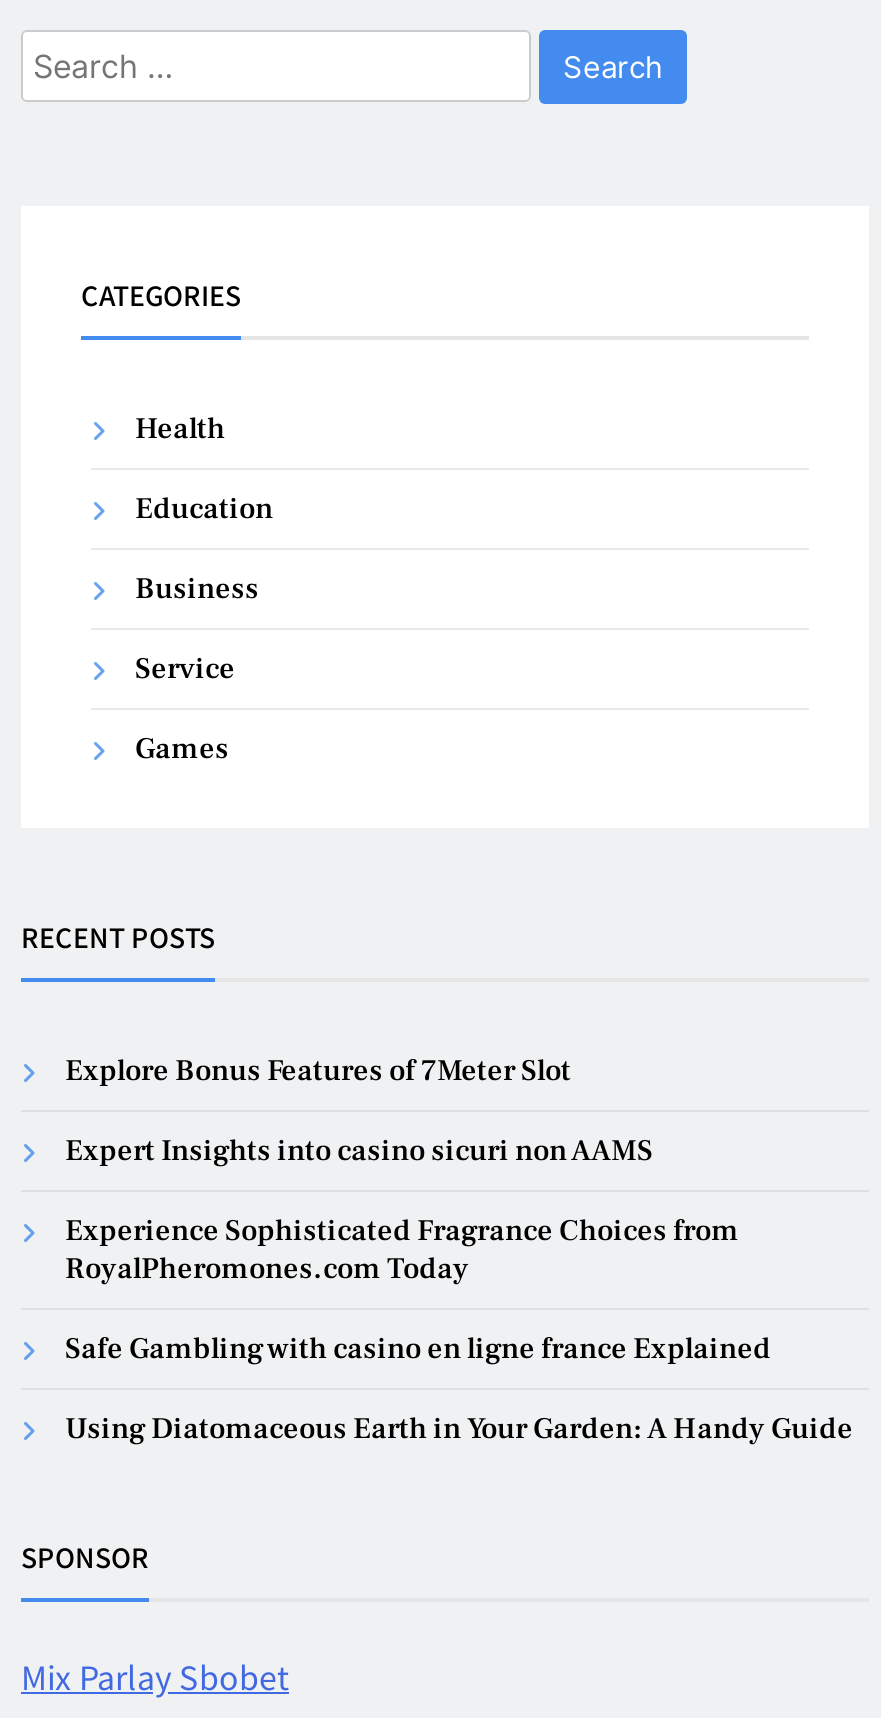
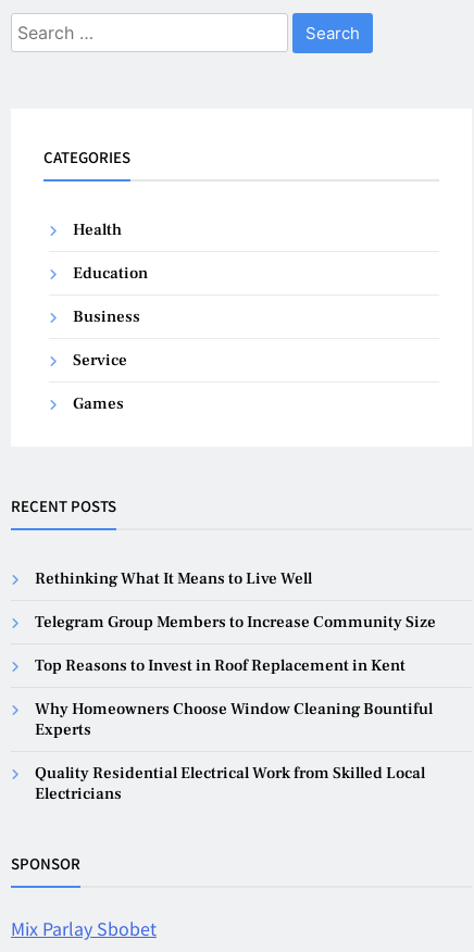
[65,1053,571,1091] Explore Bonus Features of 7Meter Slot -> [35,569,312,589] Rethinking What It Means to Live Well
[65,1133,653,1171] Expert Insights into casino sicuri non AAMS -> [35,612,436,633] Telegram Group Members to Increase Community Size
[65,1213,739,1289] Experience Sophisticated Fragrance Choices from | RoyalPheromones.com Today -> [35,656,406,676] Top Reasons to Invest in Roof Replacement in Kent
[65,1331,771,1369] Safe Gambling with casino en ligne france Explained -> [35,699,433,741] Why Homeowners Choose Window Cleaning Bountiful | Experts
[65,1411,853,1449] Using Diatomaceous Earth in Your Garden: A Handy Guide -> [35,763,425,805] Quality Residential Electrical Work from Skilled Local | Electricians

